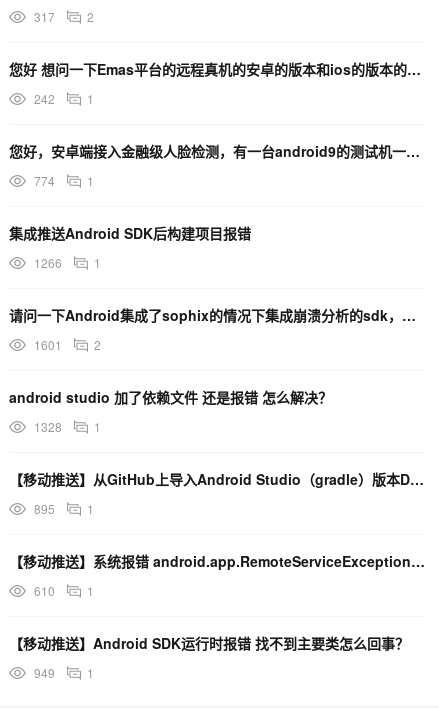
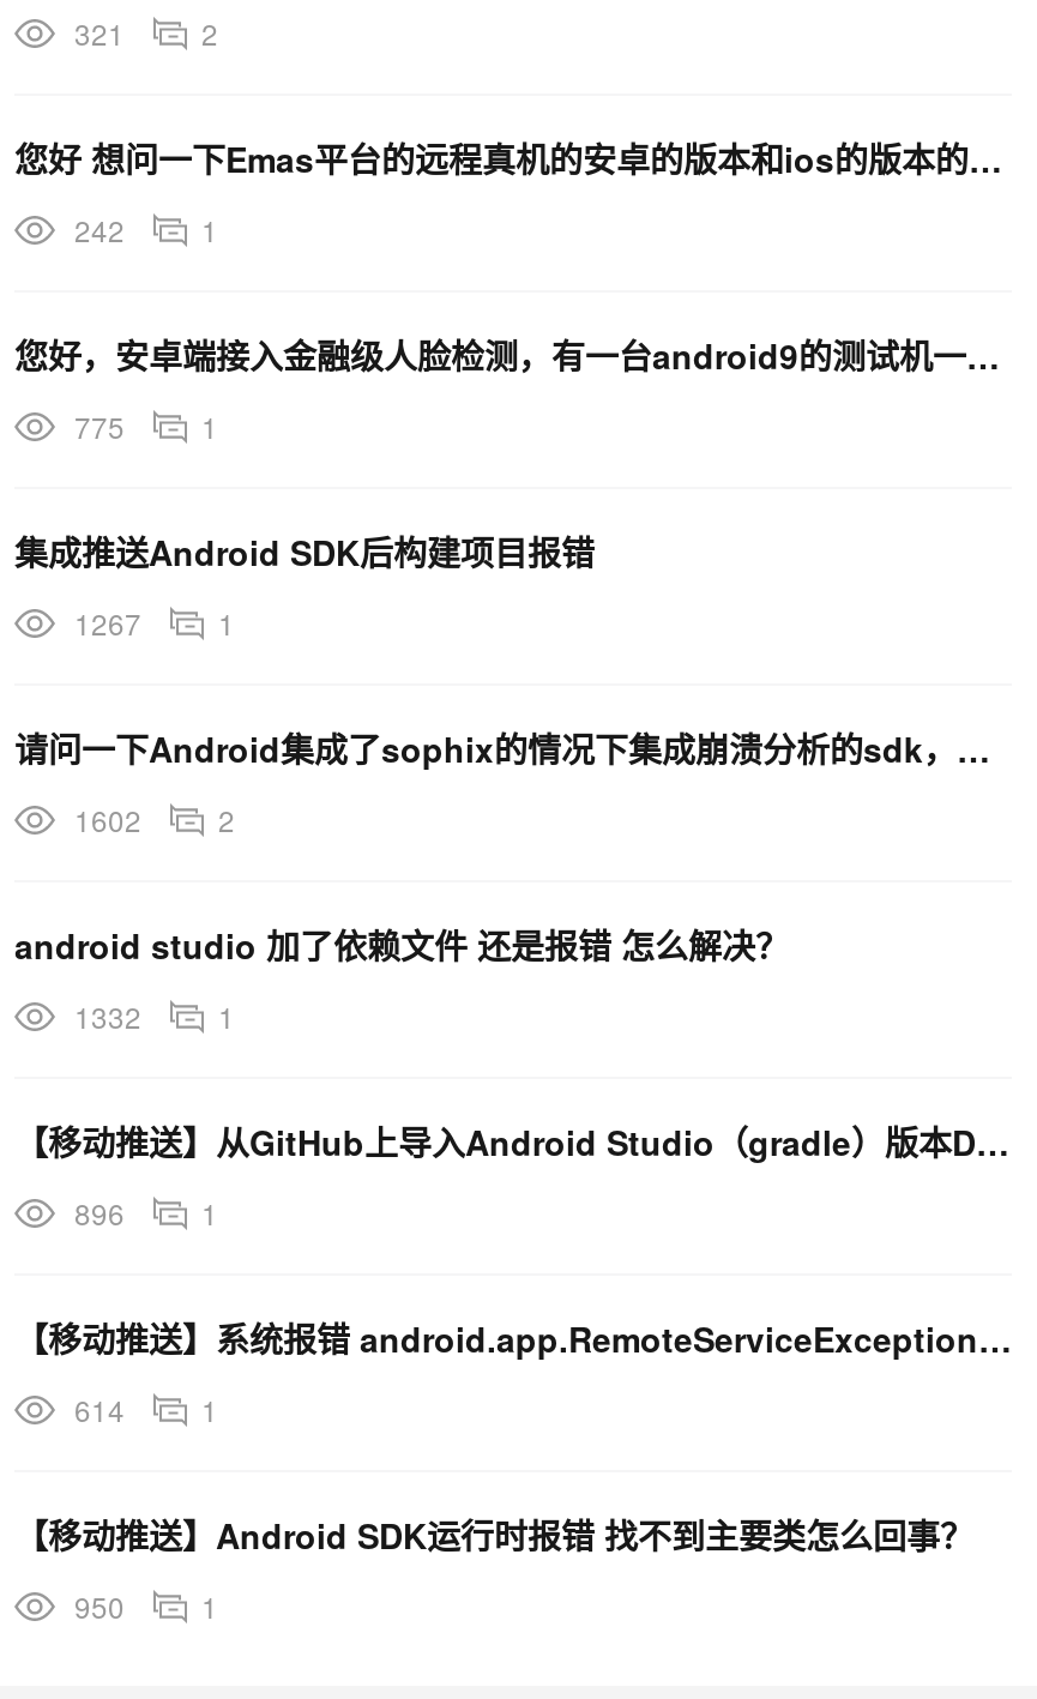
[34,8,94,25] 317 2 -> [74,12,218,53] 321 2
[34,172,94,189] 774 1 -> [74,405,218,446] 775 1
[34,254,101,271] 1266 1 -> [74,602,235,643] 1267 1
[34,336,101,353] 1601 2 -> [74,799,235,839] 1602 2
[34,418,101,435] 1328 1 -> [74,995,235,1036] 1332 1
[34,500,94,517] 895 1 -> [74,1192,218,1233] 896 1
[34,582,94,599] 610 1 -> [74,1388,218,1429] 614 1
[34,664,94,681] 949 1 -> [74,1585,218,1626] 950 1

